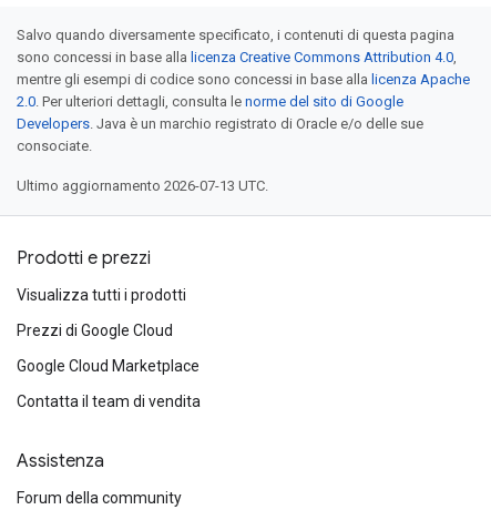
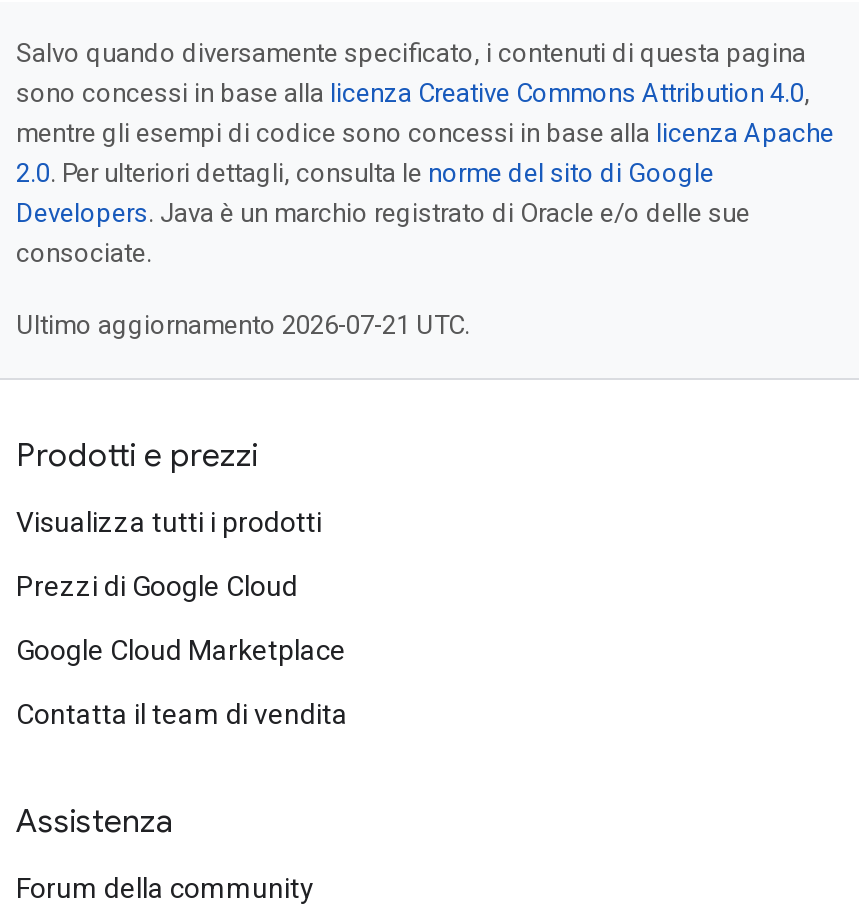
[17,177,268,194] Ultimo aggiornamento 2026-07-13 UTC. -> [16,309,470,339] Ultimo aggiornamento 2026-07-21 UTC.

